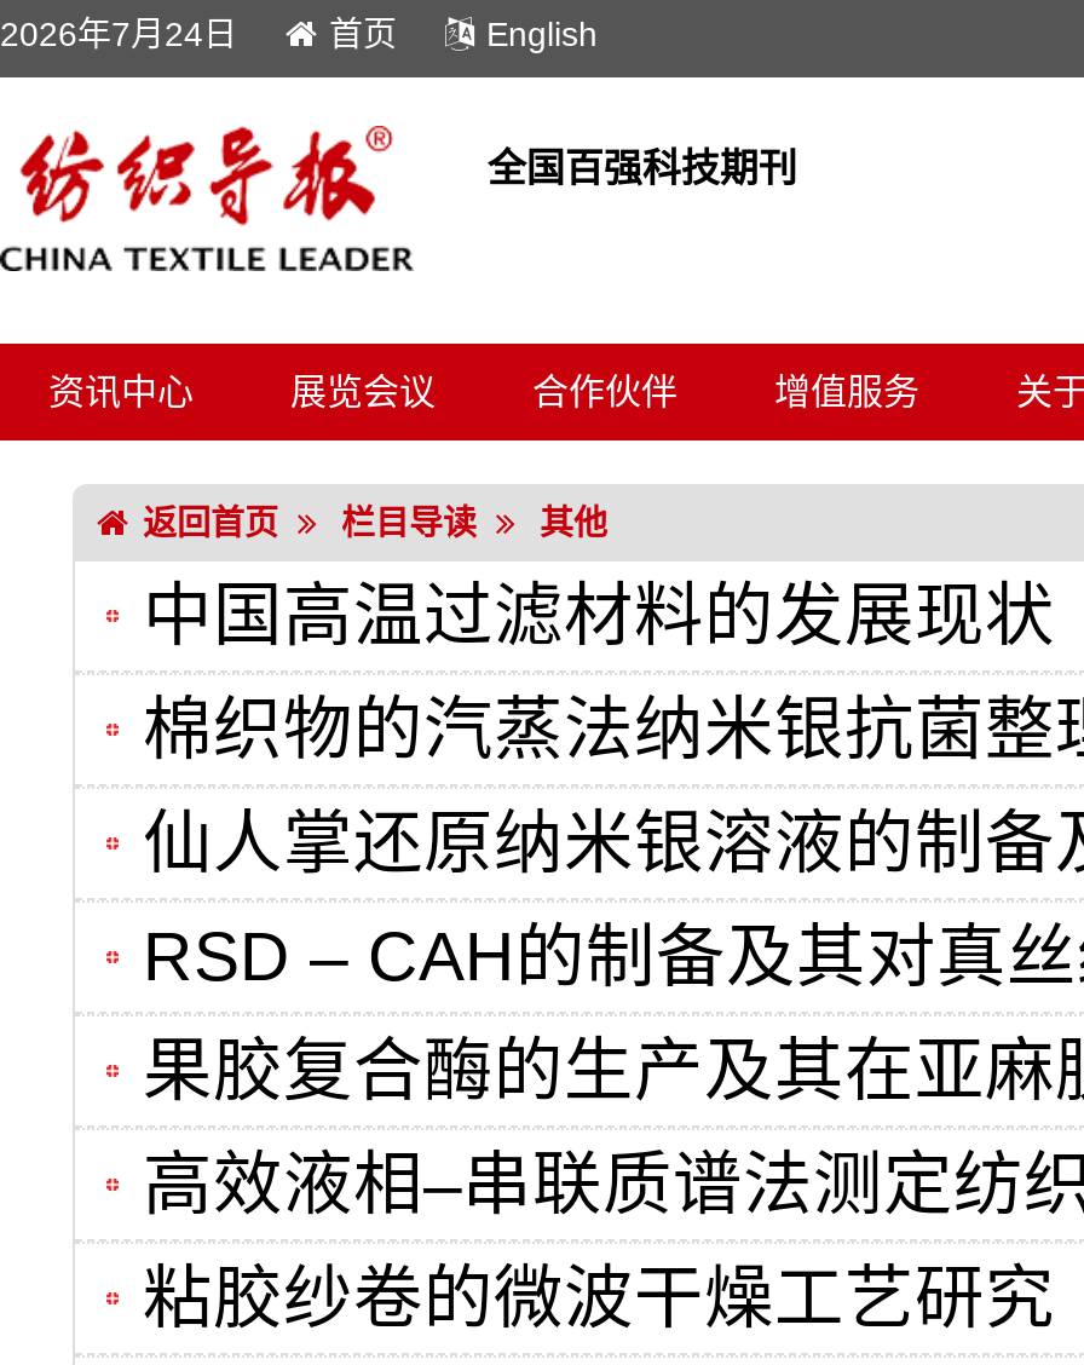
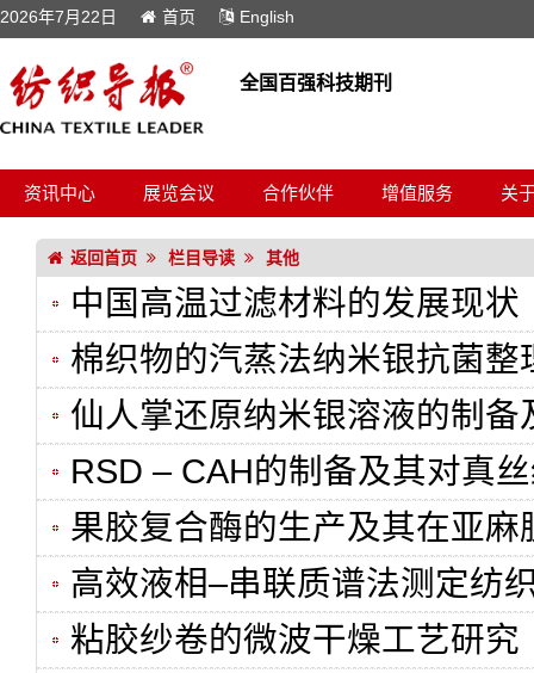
[0,15,237,53] 2026年7月24日 -> [0,7,117,26] 2026年7月22日

